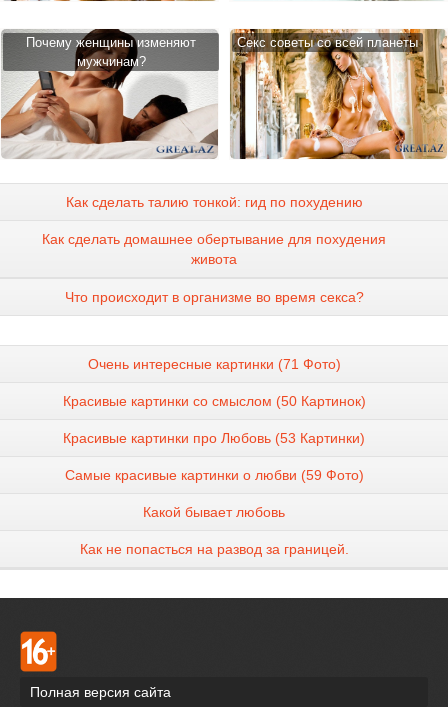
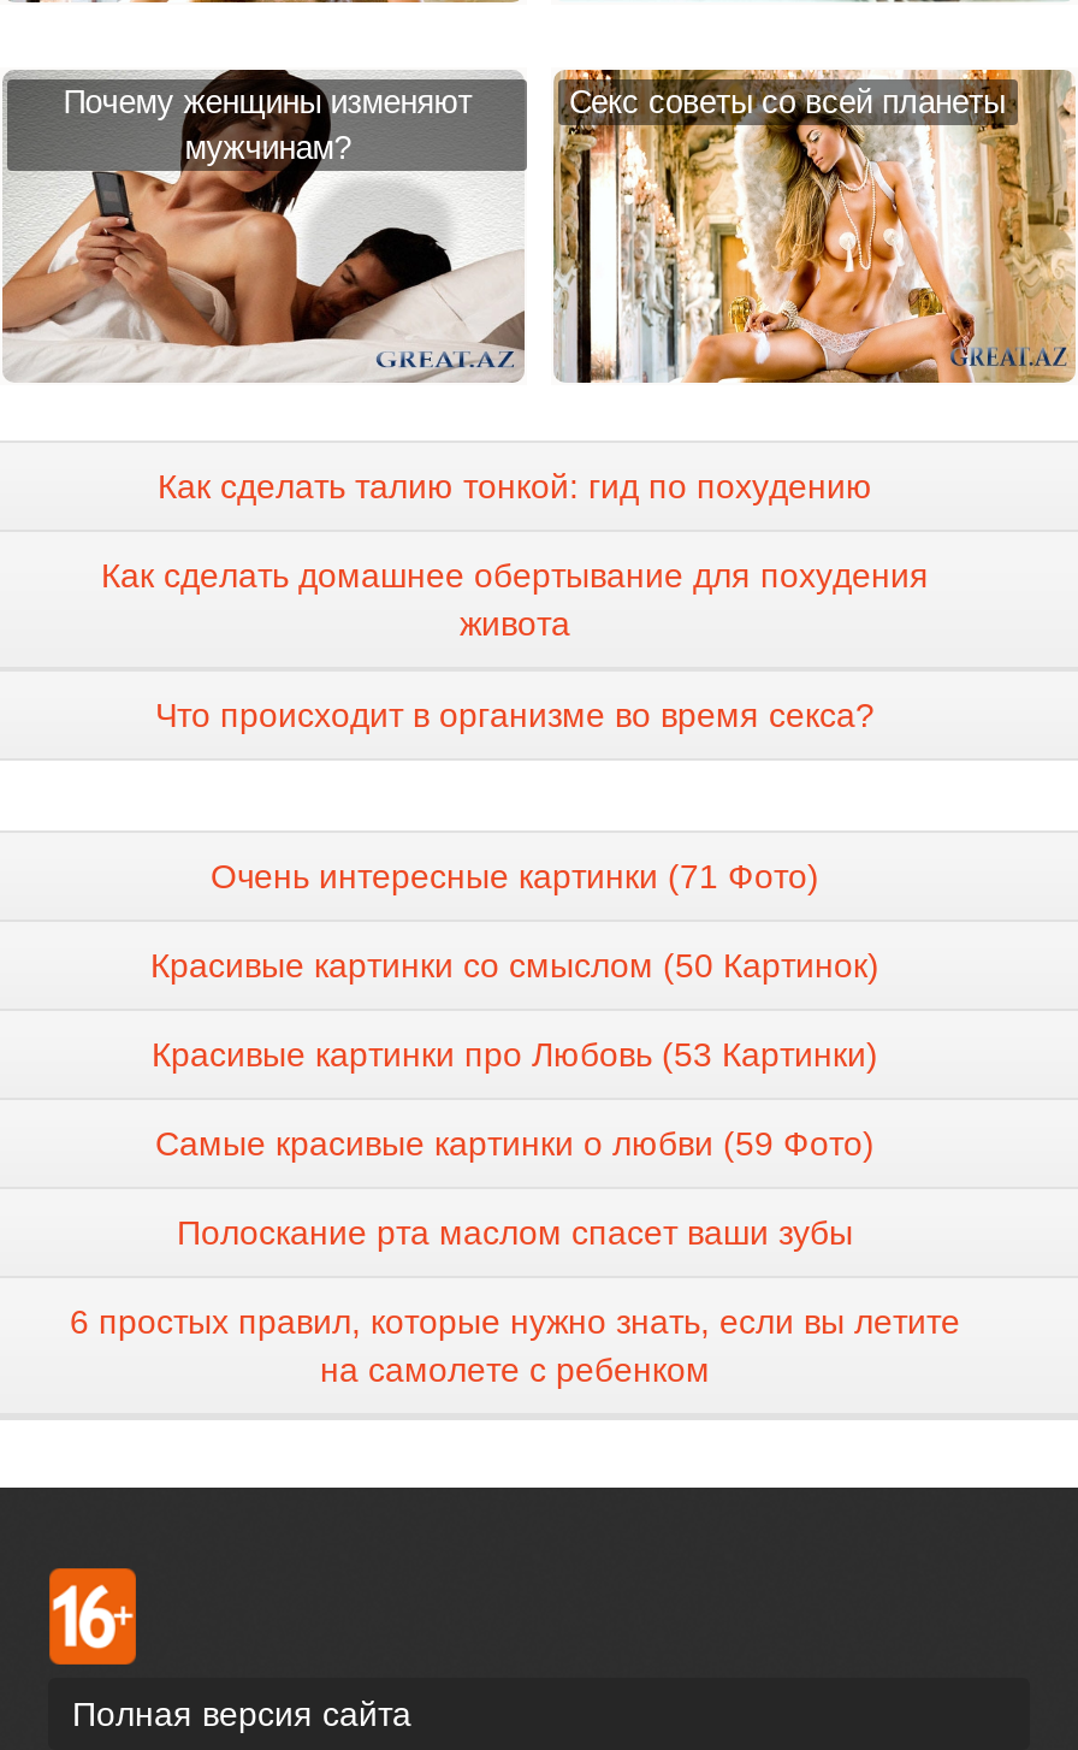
[143,504,285,520] Какой бывает любовь -> [177,1213,853,1252] Полоскание рта маслом спасет ваши зубы
[79,541,348,557] Как не попасться на развод за границей. -> [70,1302,960,1389] 6 простых правил, которые нужно знать, если вы летите | на самолете с ребенком

